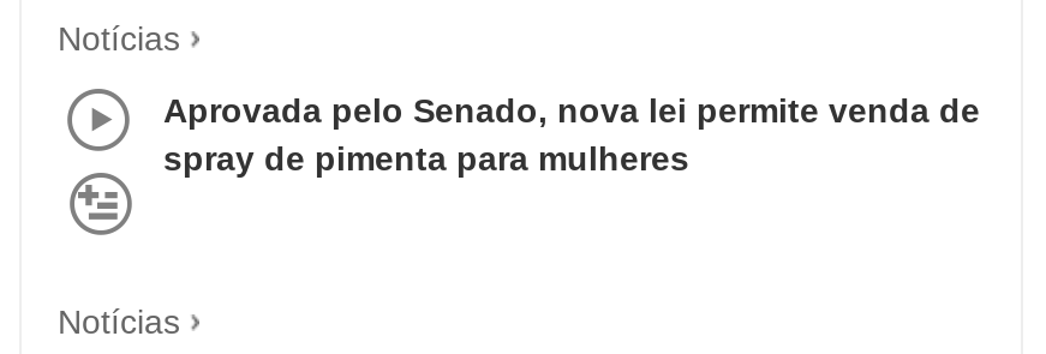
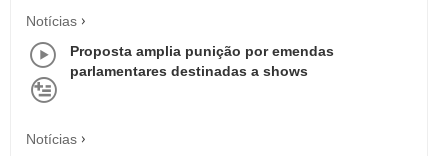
[163,90,980,176] Aprovada pelo Senado, nova lei permite venda de | spray de pimenta para mulheres -> [70,42,334,78] Proposta amplia punição por emendas | parlamentares destinadas a shows

